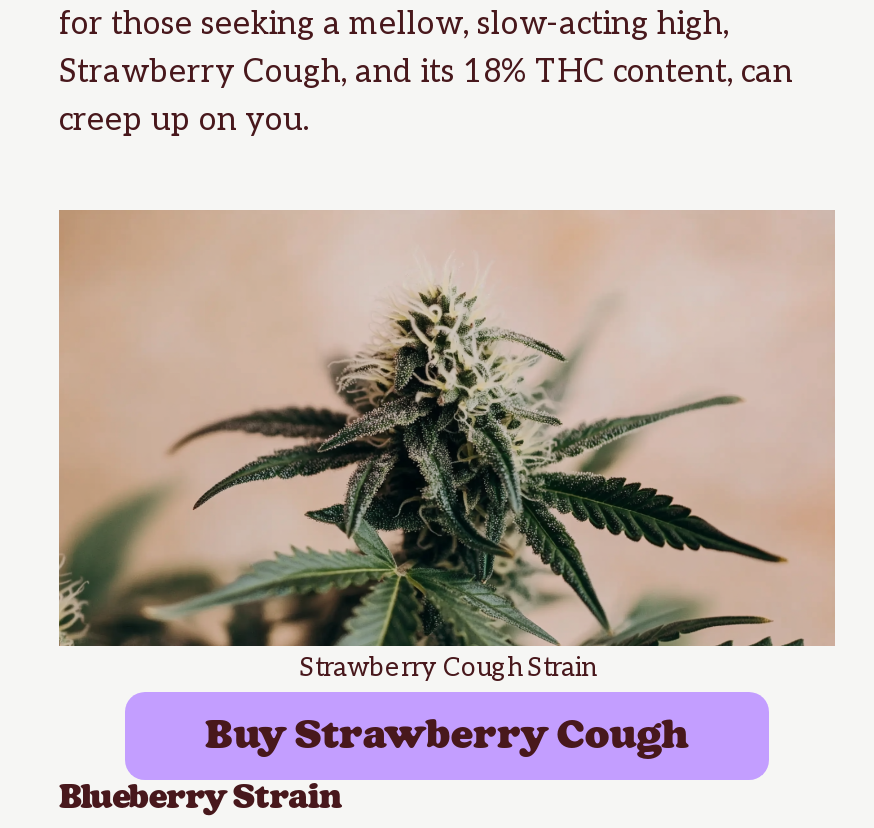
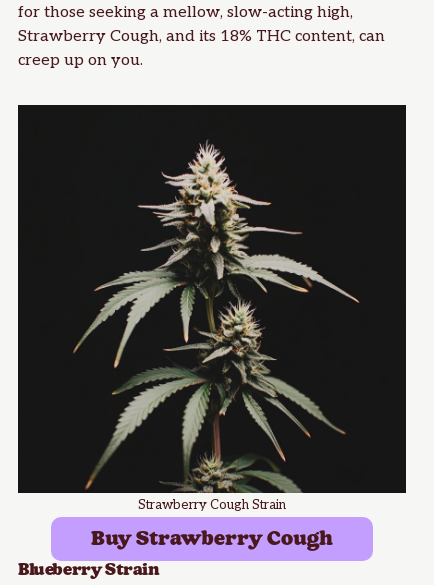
[57,210,835,648] [image] -> [17,104,407,494] [image]

